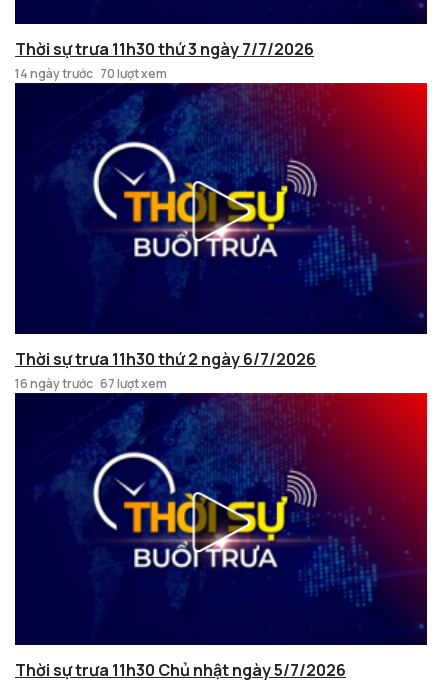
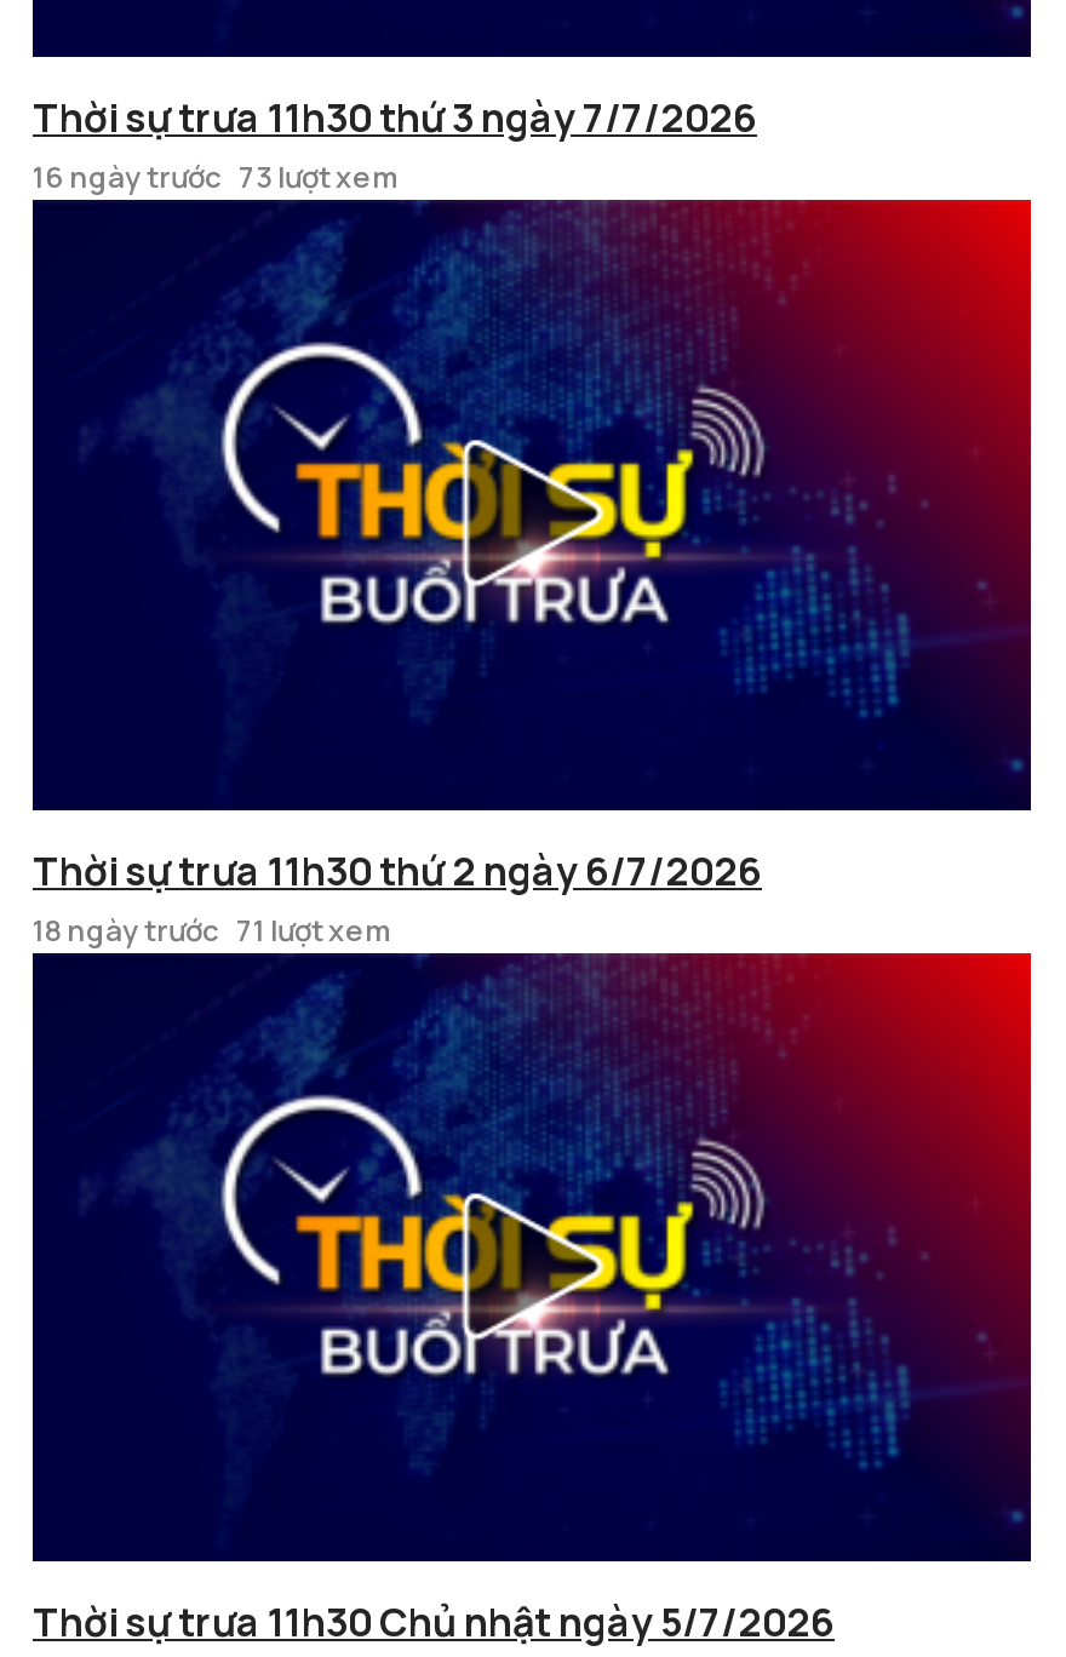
[15,65,167,82] 14 ngày trước 70 lượt xem -> [33,156,399,198] 16 ngày trước 73 lượt xem
[15,375,167,392] 16 ngày trước 67 lượt xem -> [33,909,391,950] 18 ngày trước 71 lượt xem

